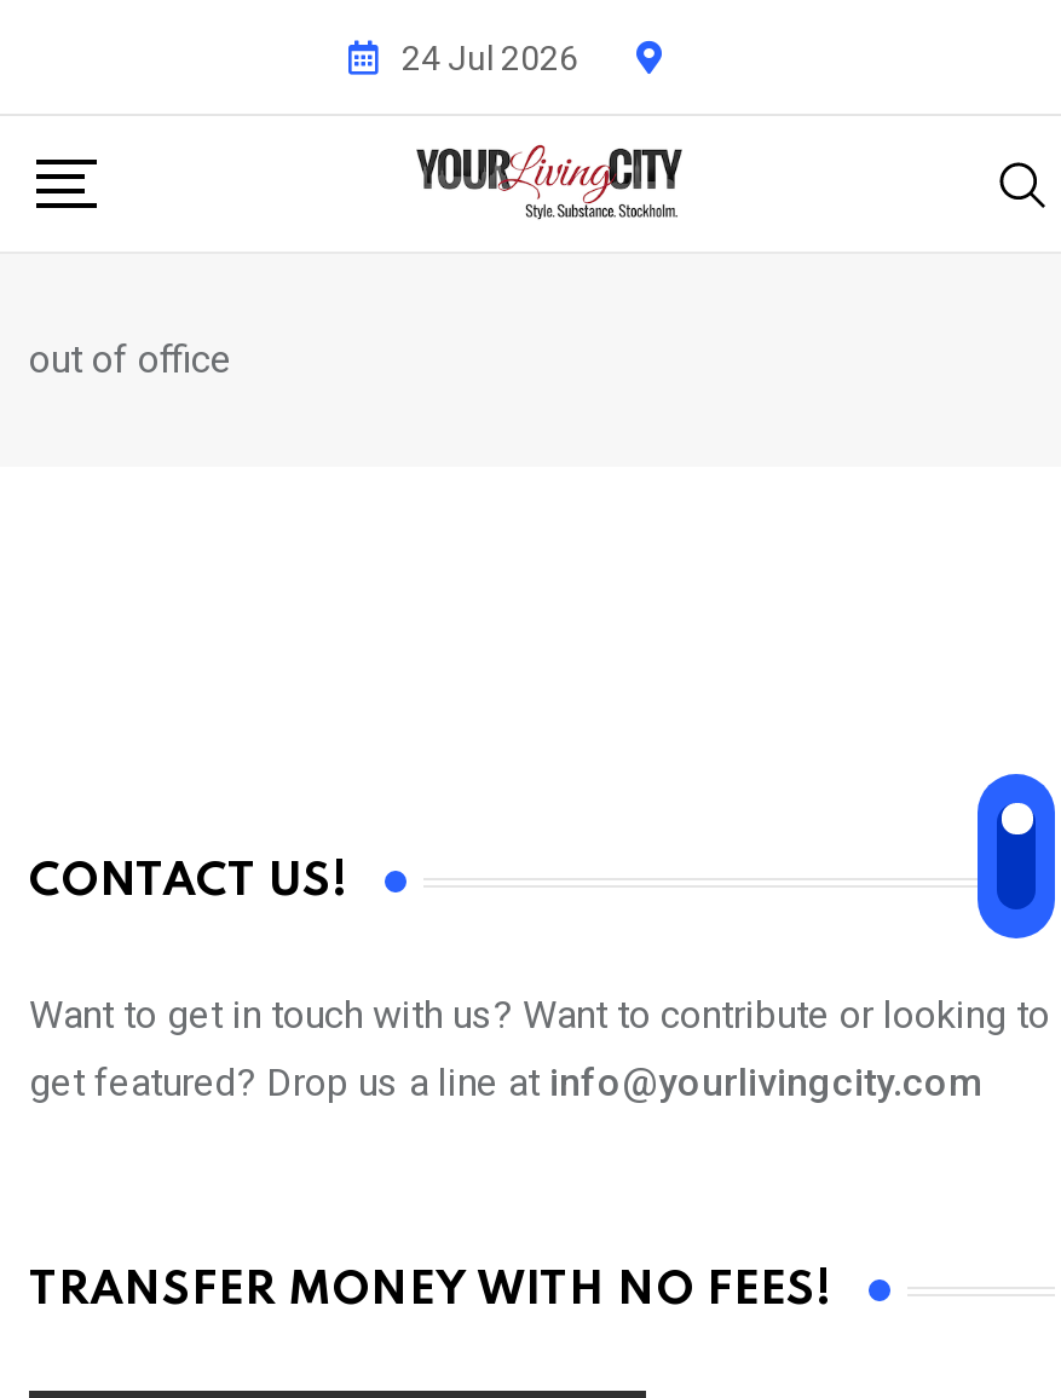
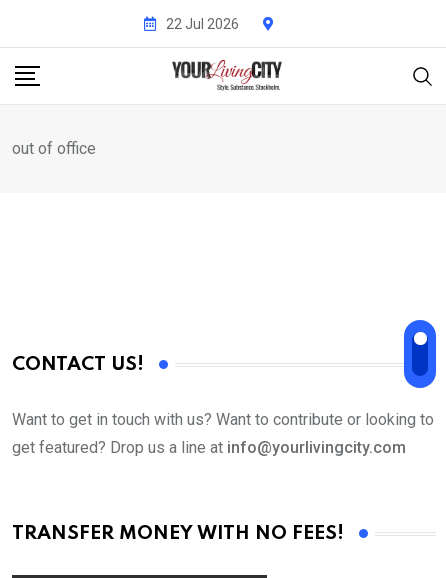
[402,37,578,76] 24 Jul 2026 -> [166,15,239,31] 22 Jul 2026

